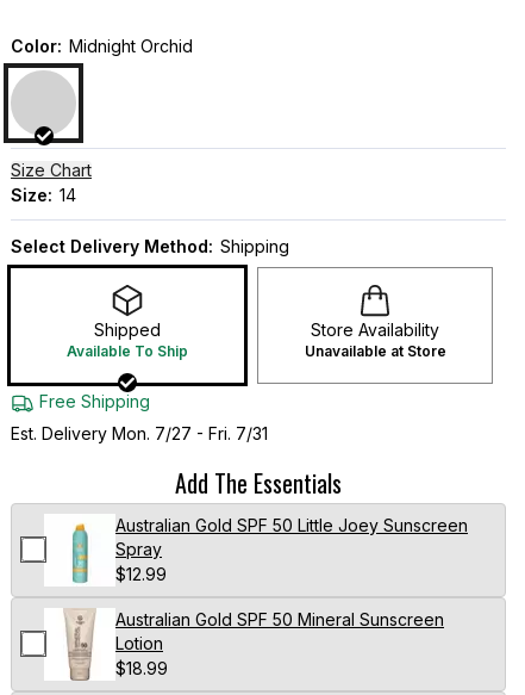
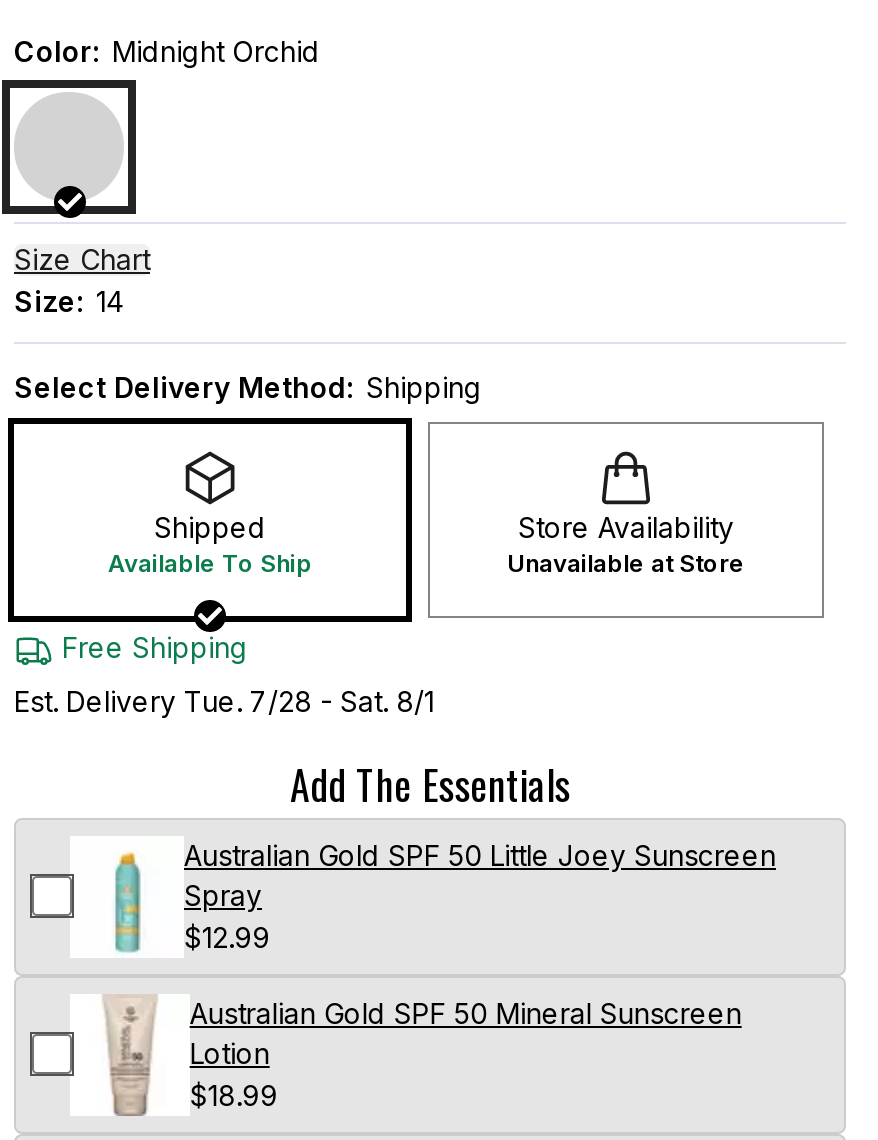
[11,423,268,443] Est. Delivery Mon. 7/27 - Fri. 7/31 -> [14,683,434,717] Est. Delivery Tue. 7/28 - Sat. 8/1

